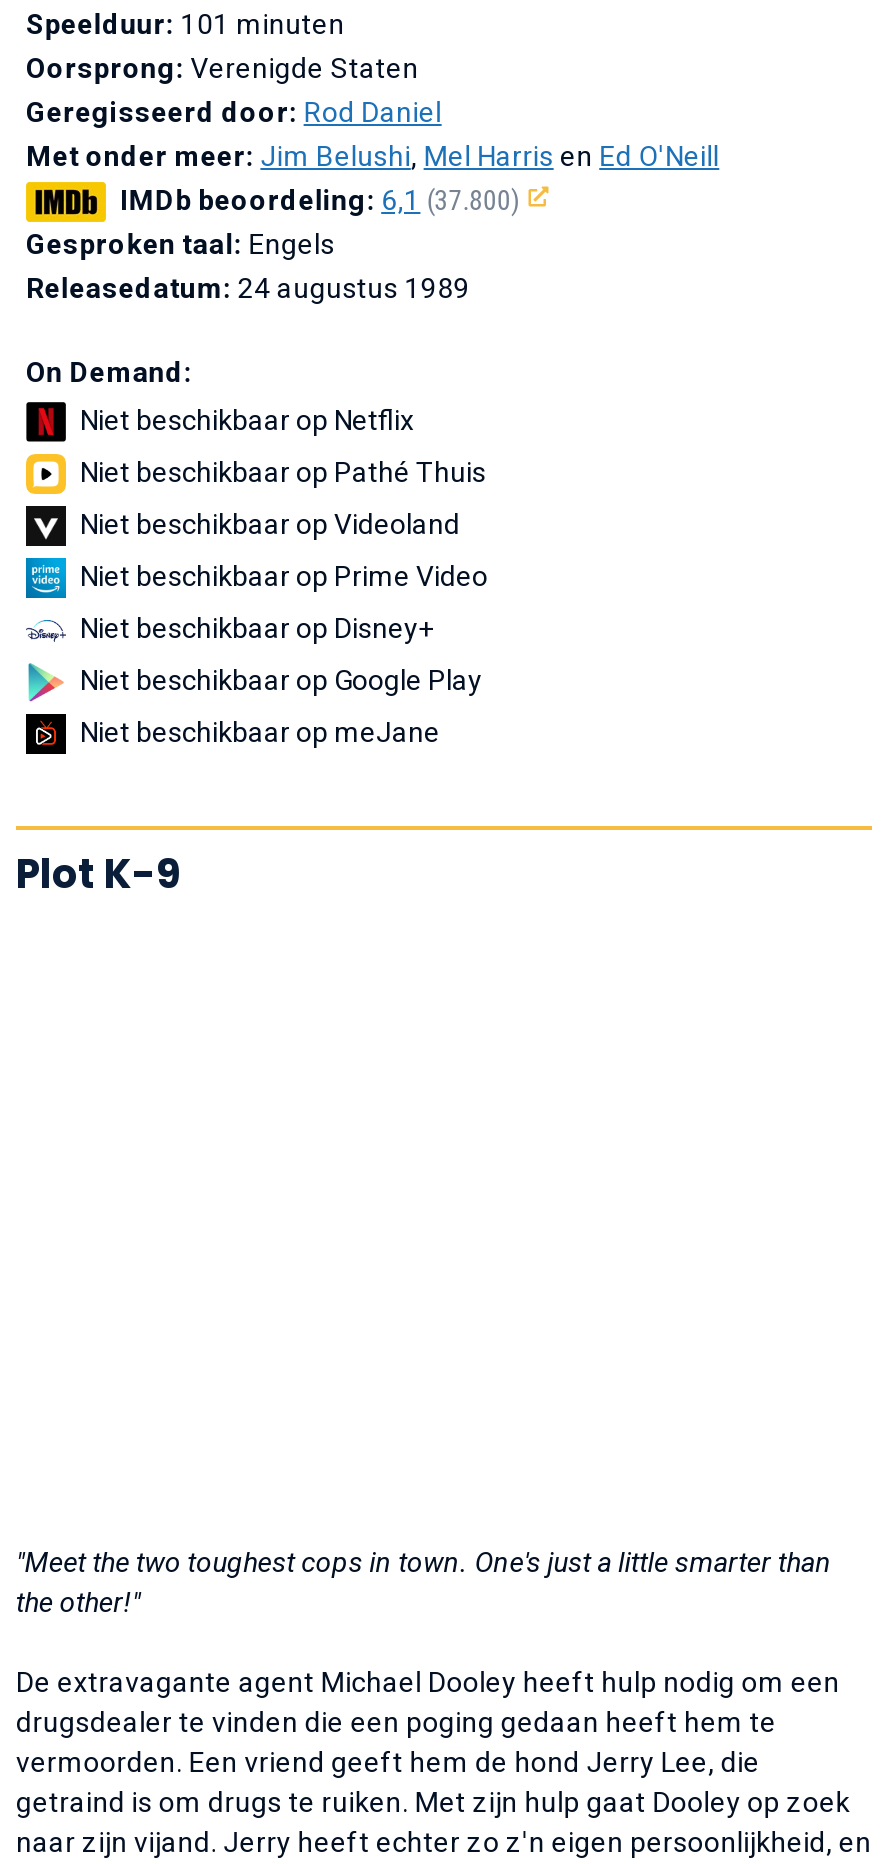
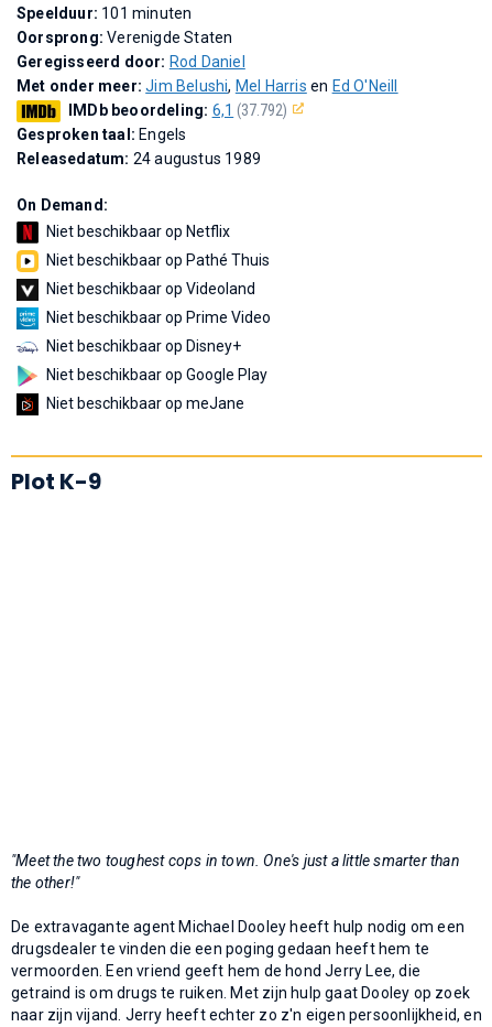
[120,184,518,216] IMDb beoordeling: 6,1 (37.800) -> [68,101,287,119] IMDb beoordeling: 6,1 (37.792)

